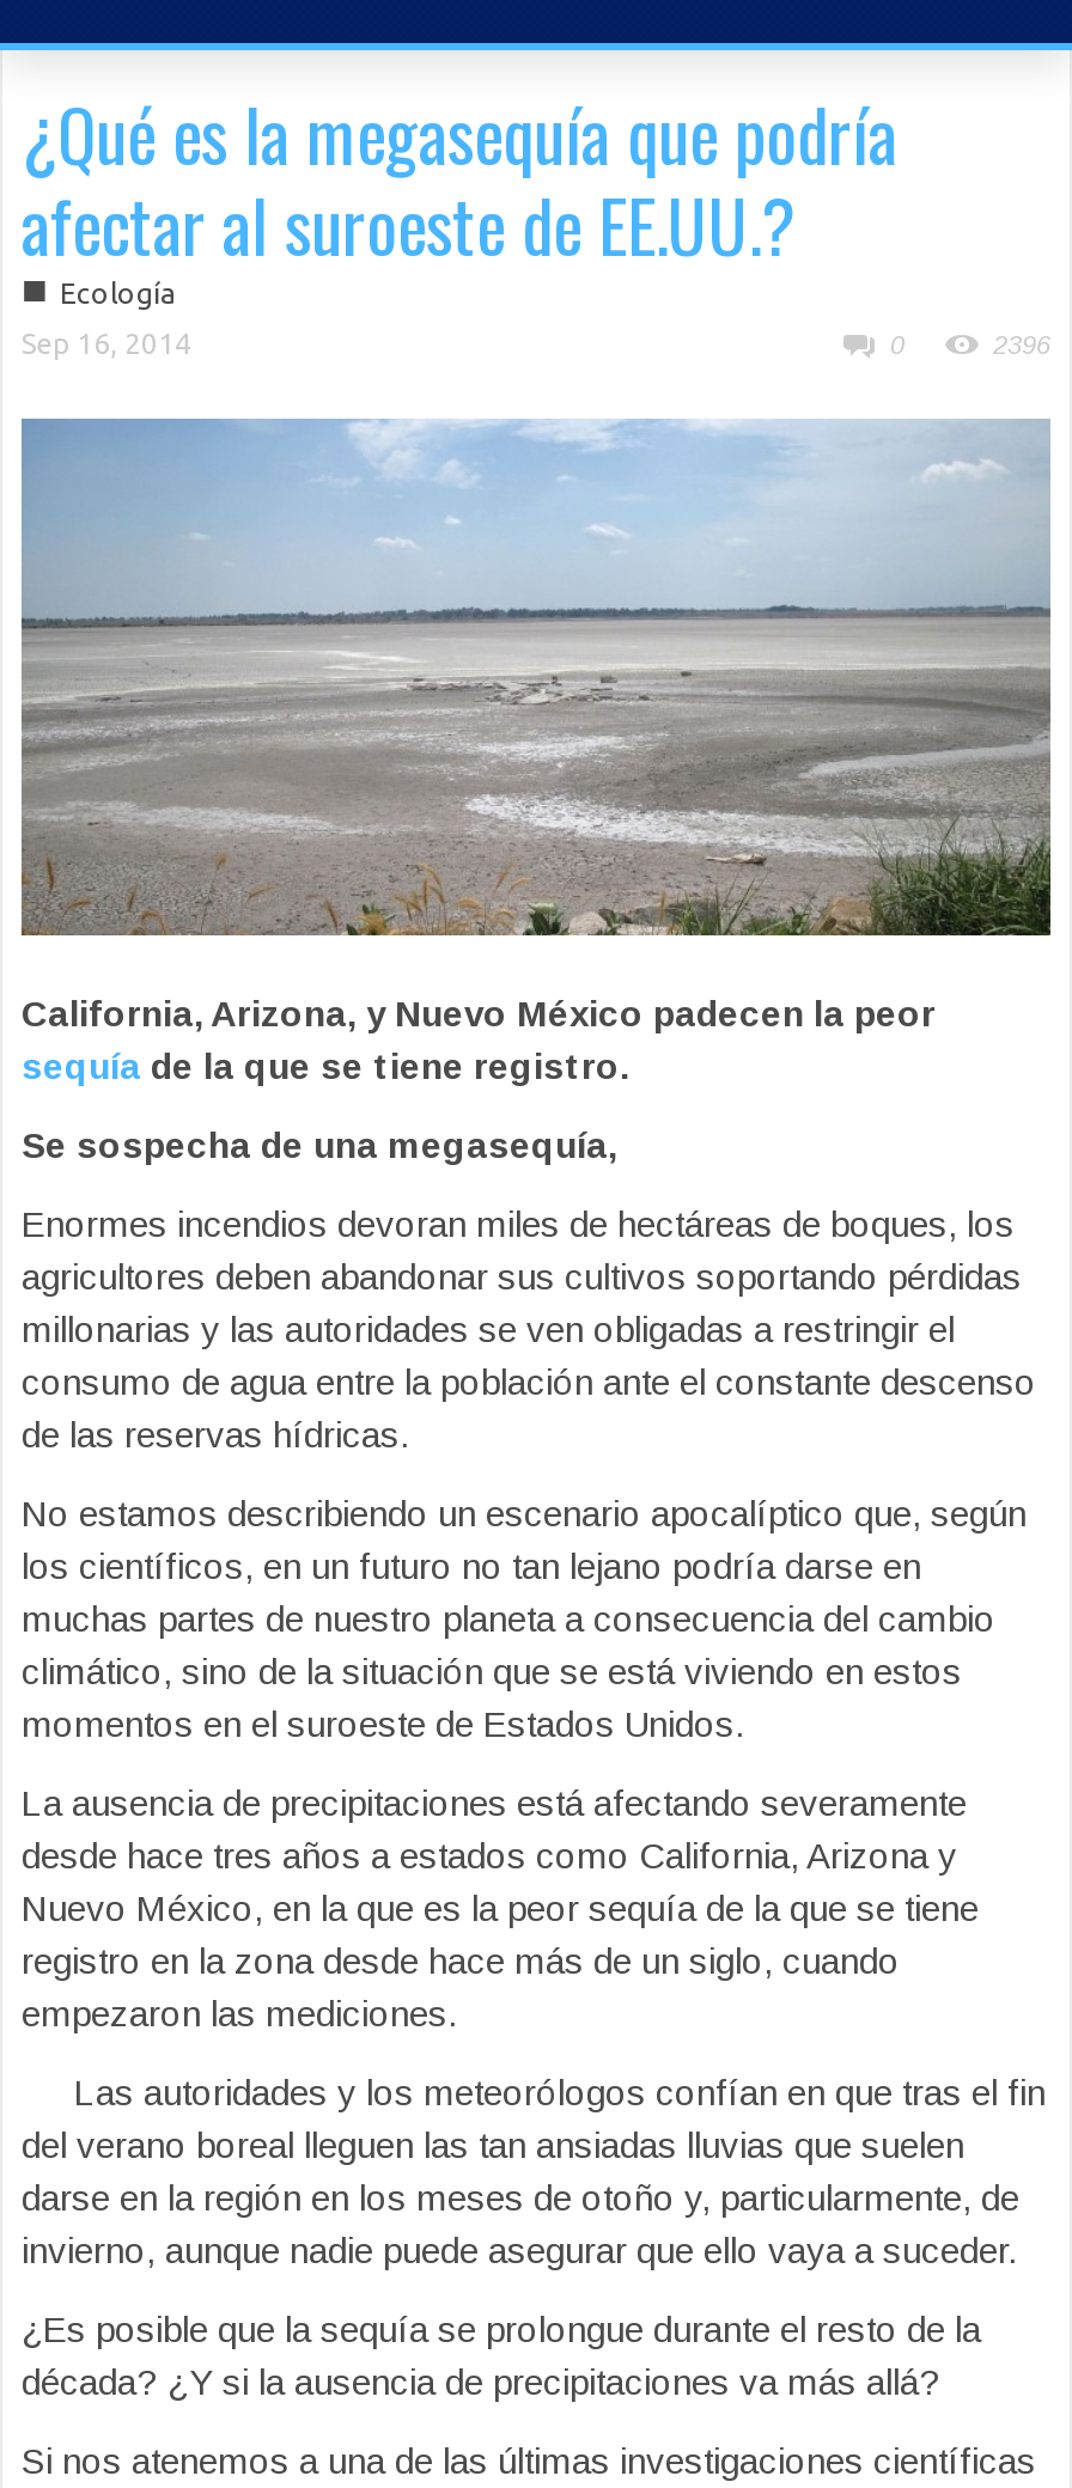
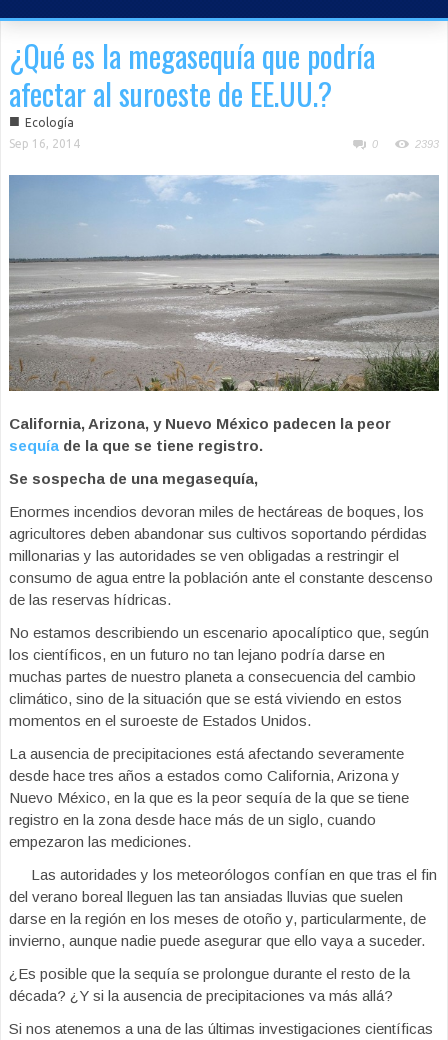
[993,330,1050,359] 2396 -> [415,138,439,150] 2393

